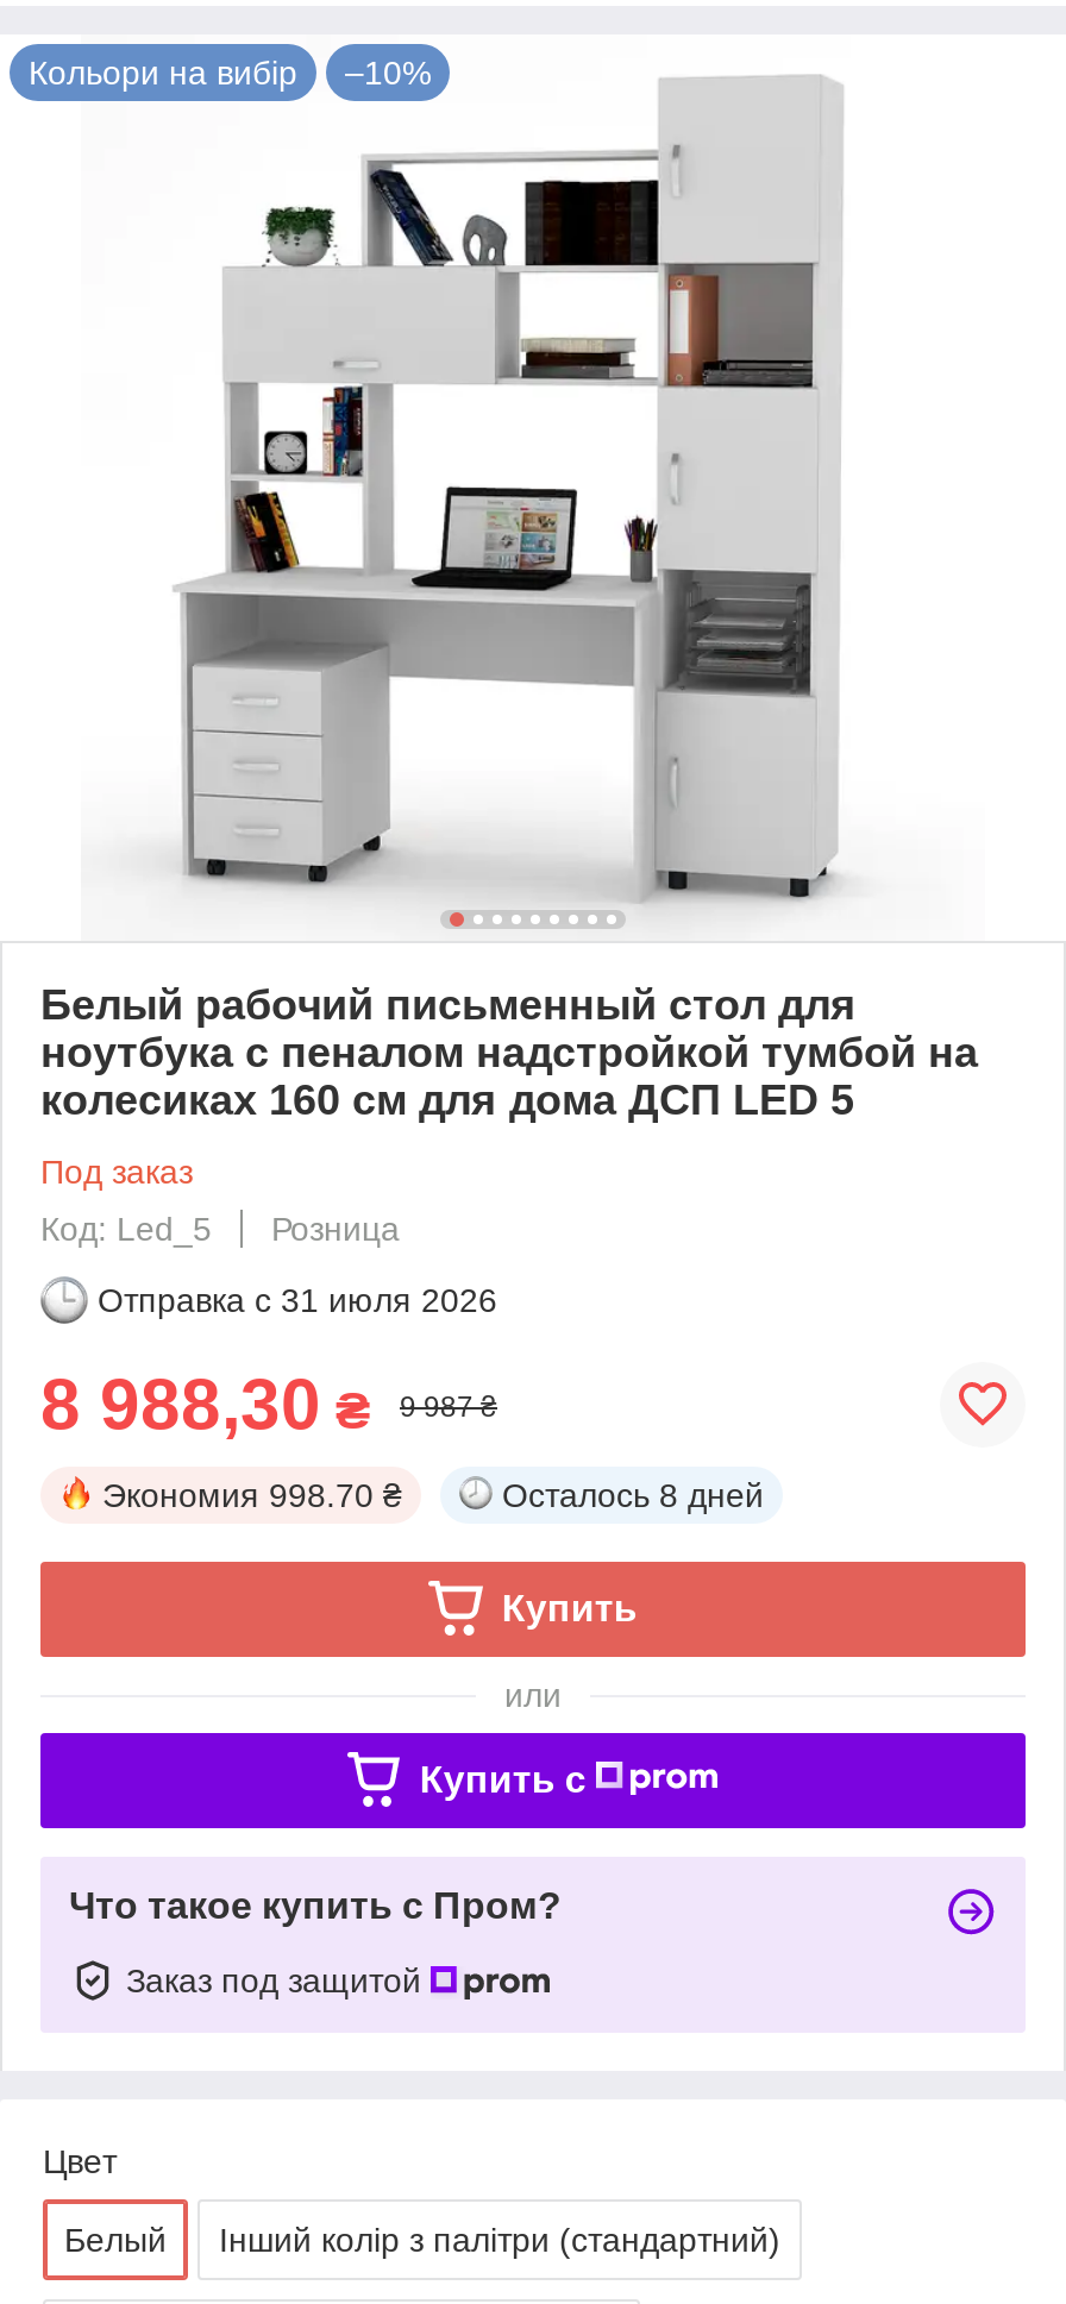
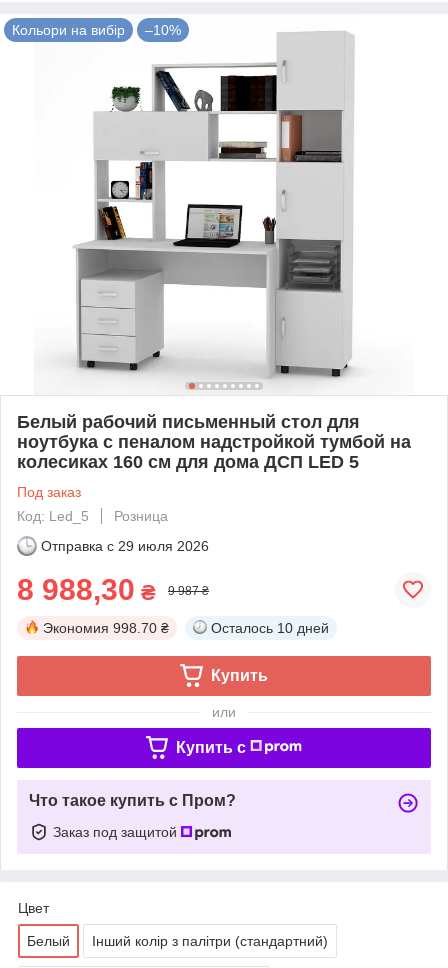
[98,1281,497,1319] Отправка с 31 июля 2026 -> [41,538,209,554] Отправка с 29 июля 2026
[502,1476,764,1514] Осталось 8 дней -> [211,620,329,636] Осталось 10 дней

